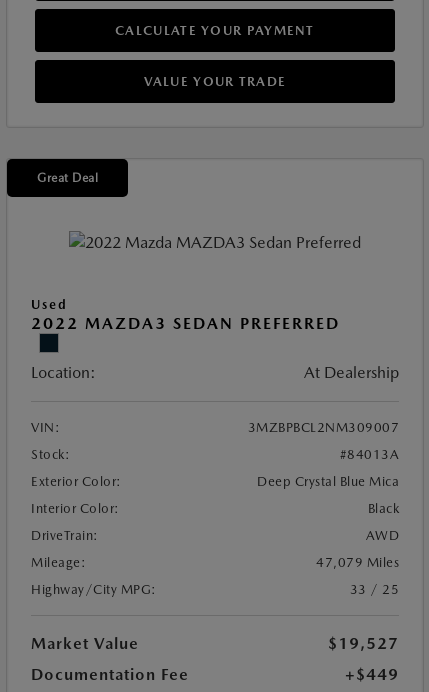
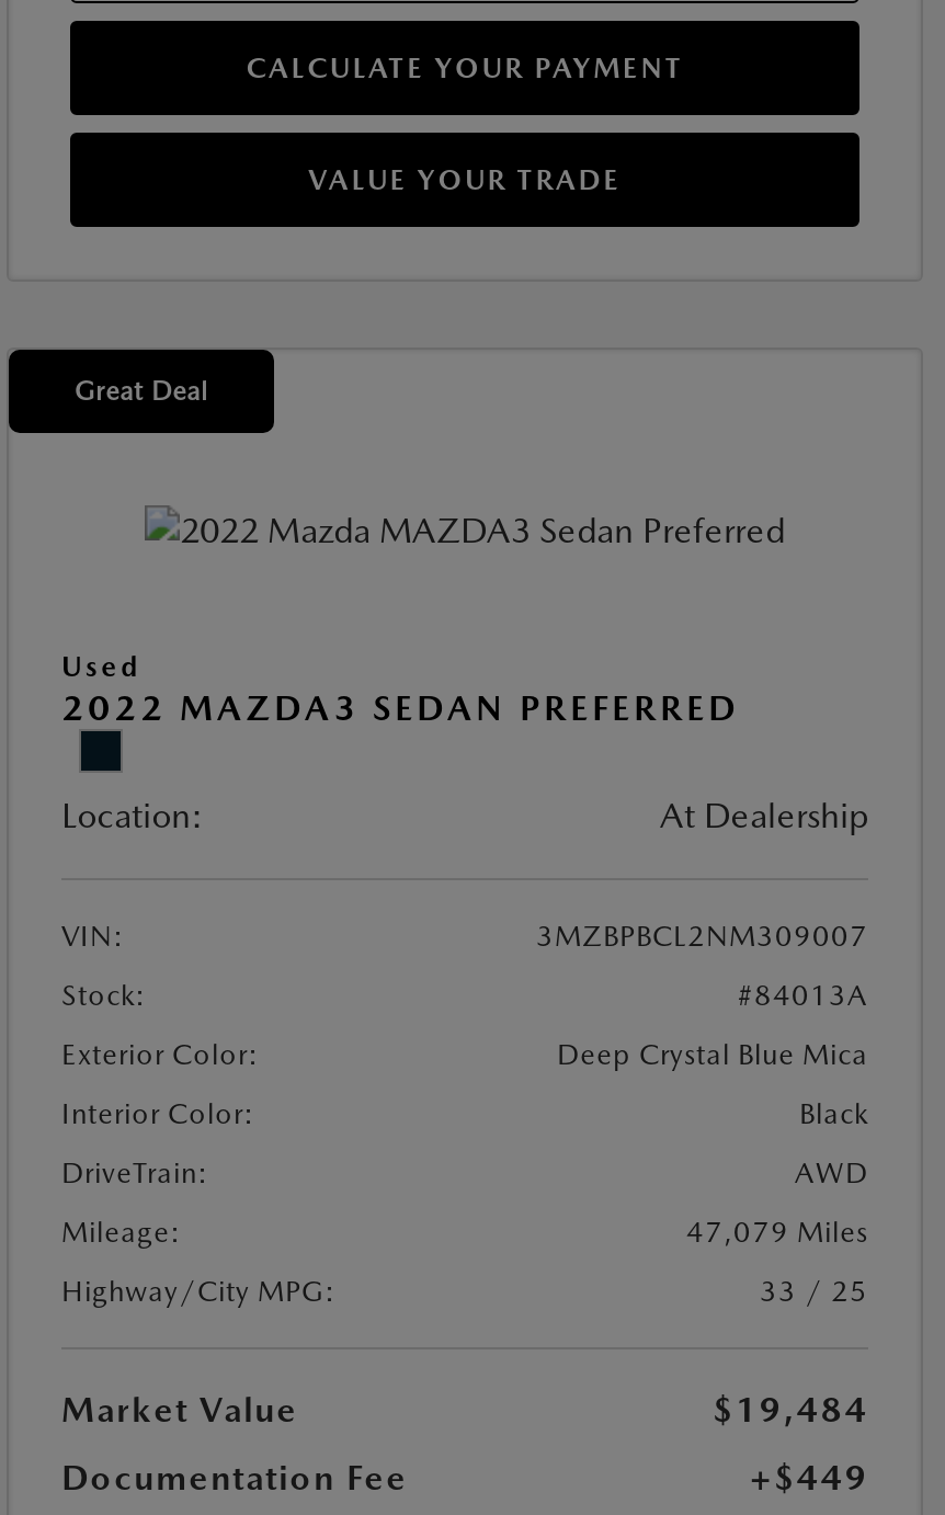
[328,634,399,653] $19,527 -> [713,1389,868,1431] $19,484

